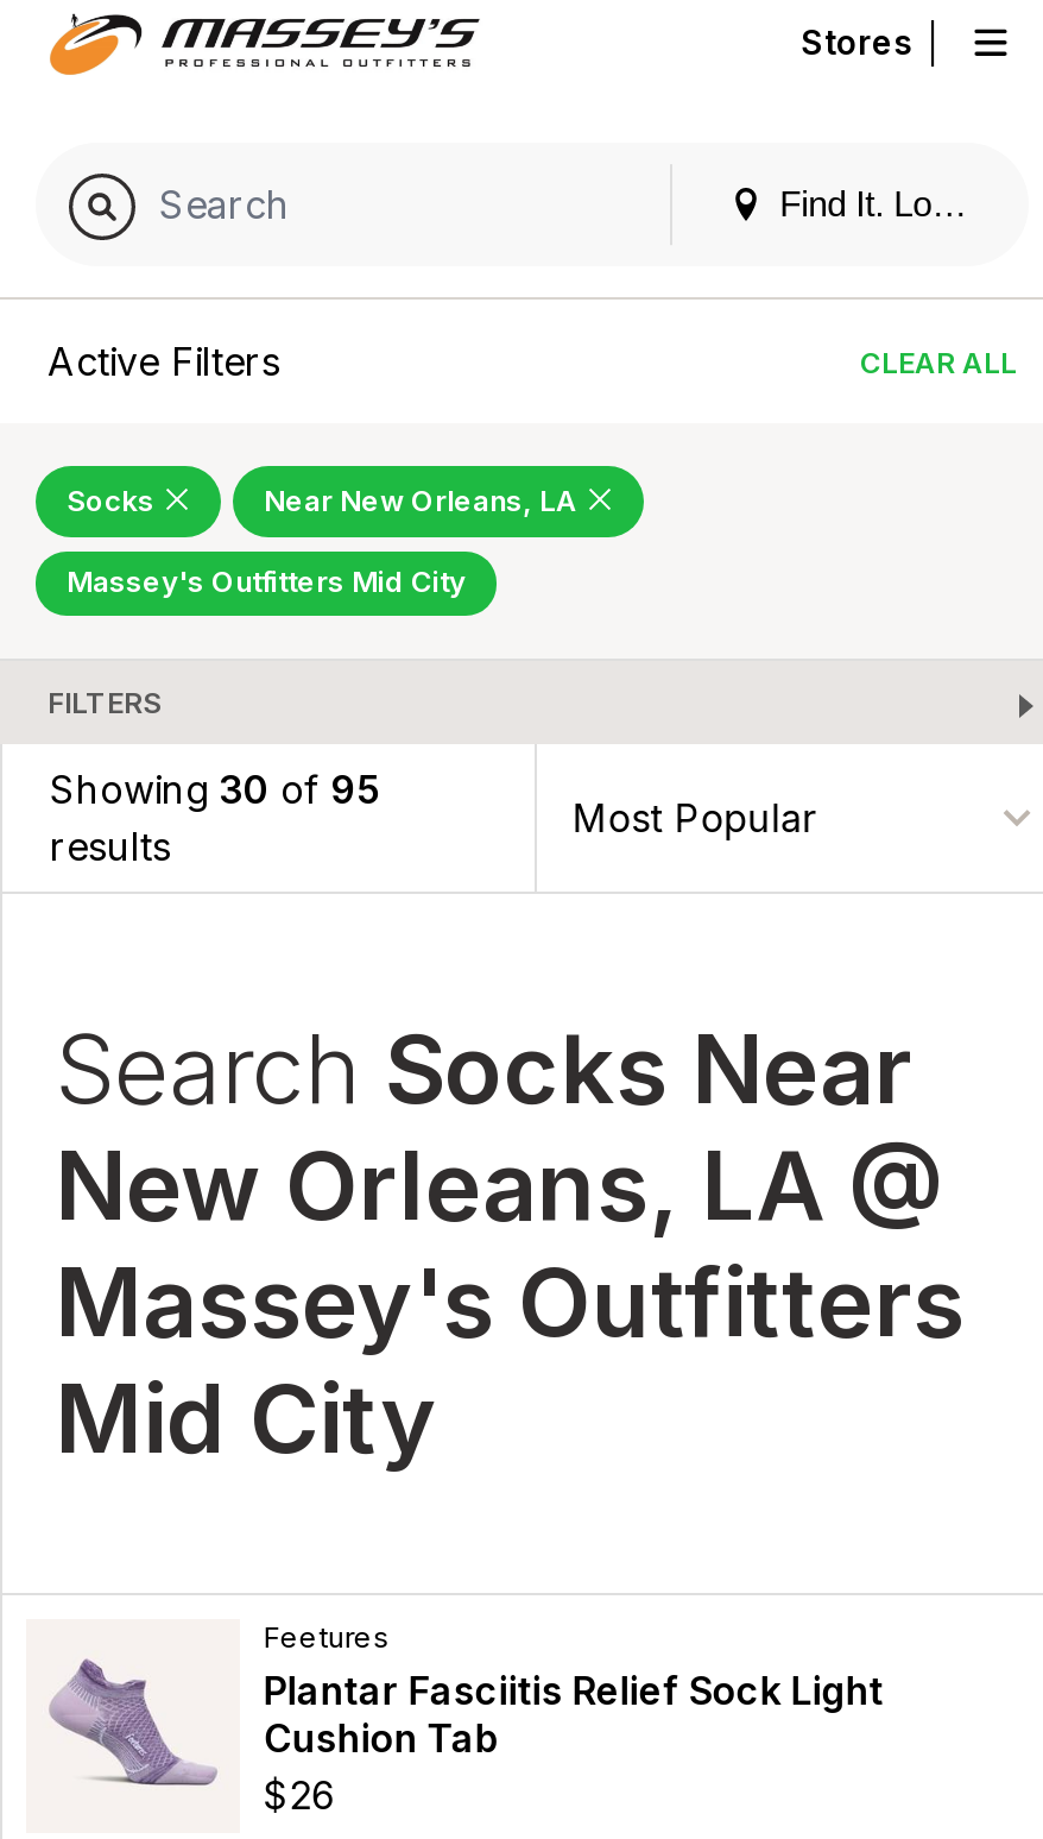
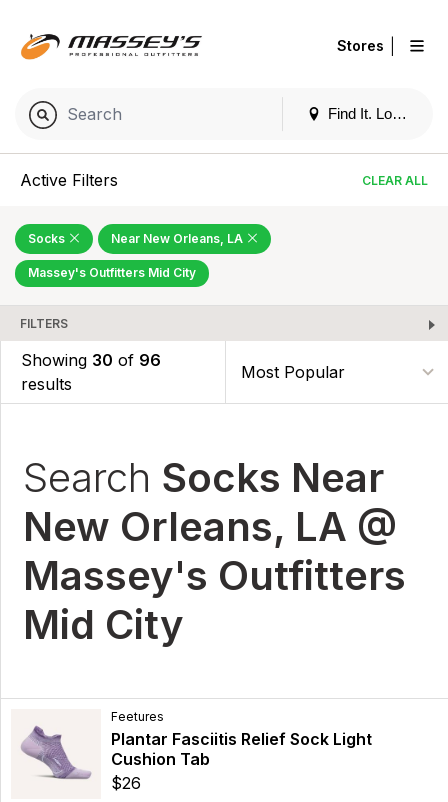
[50,766,380,814] Showing 30 of 95 -> [21,350,161,370] Showing 30 of 96

